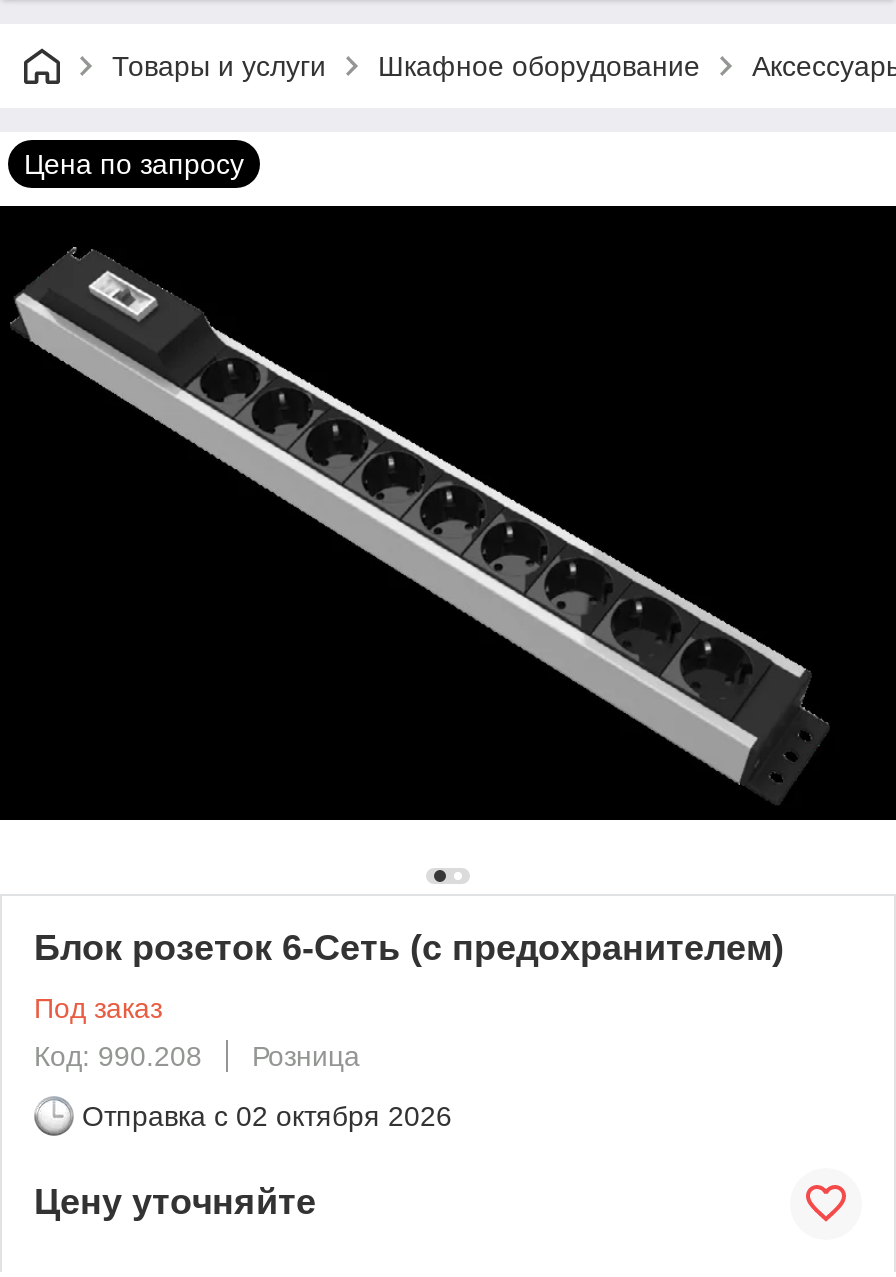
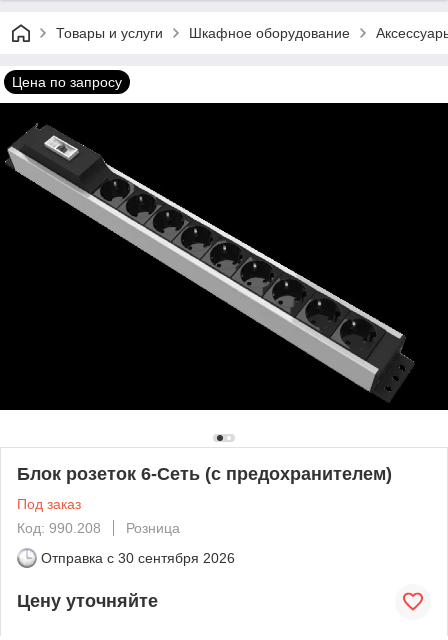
[82,1100,452,1132] Отправка с 02 октября 2026 -> [41,550,235,566] Отправка с 30 сентября 2026

